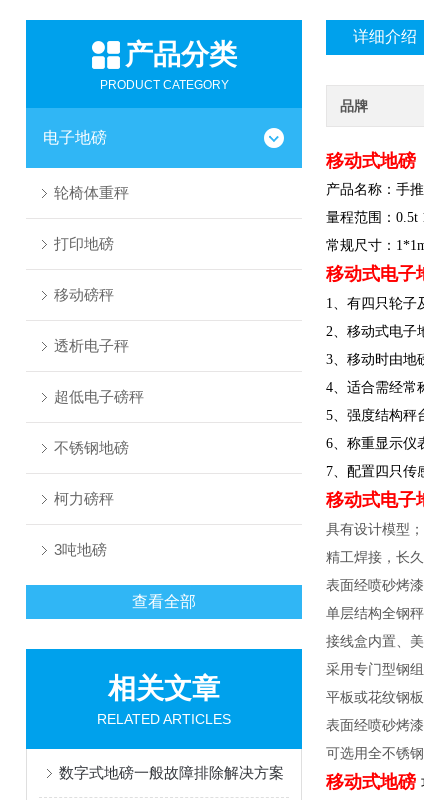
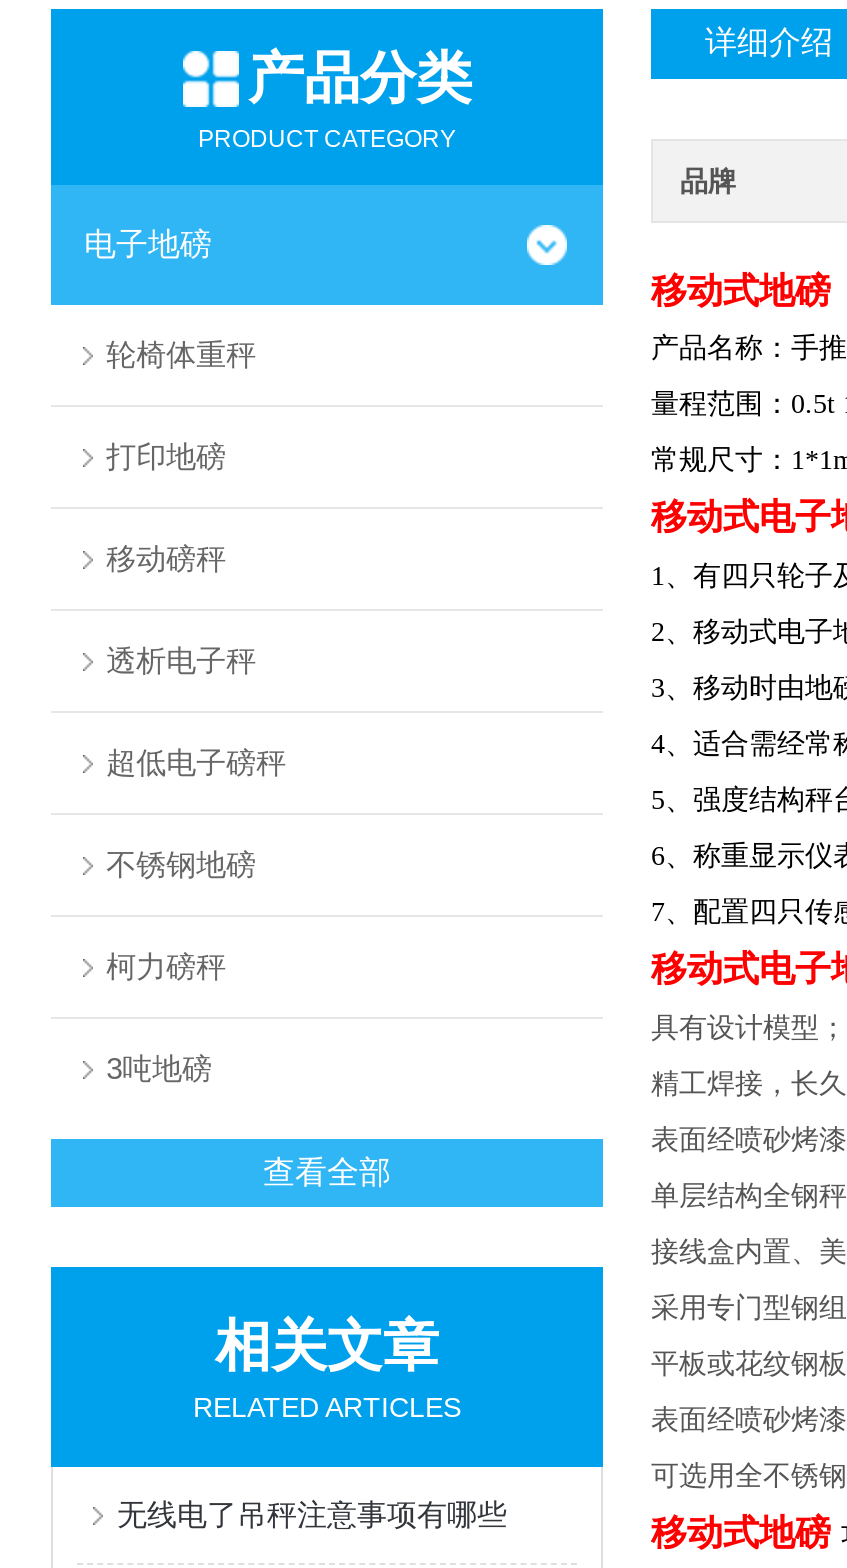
[59,764,284,781] 数字式地磅一般故障排除解决方案 -> [117,1497,507,1531] 无线电了吊秤注意事项有哪些

